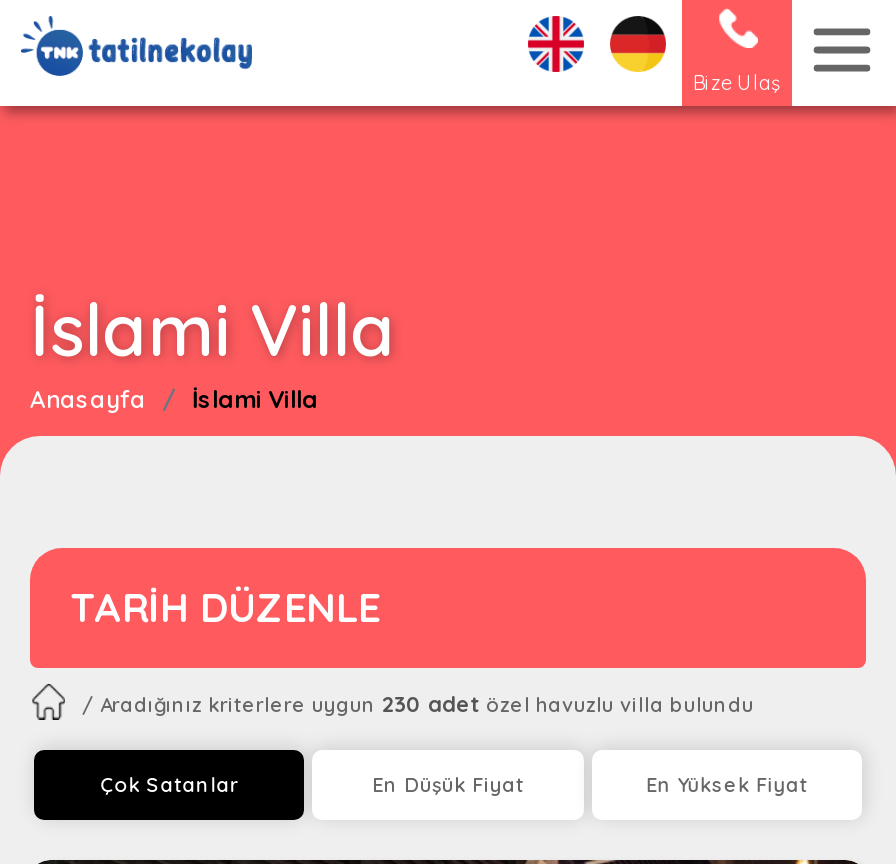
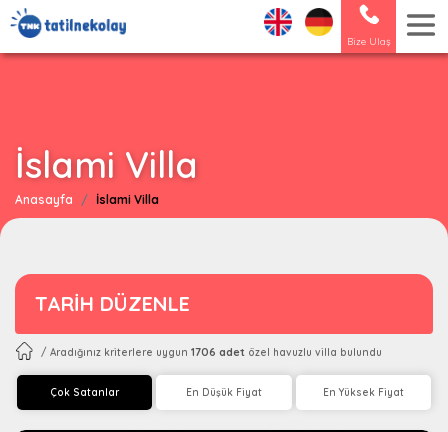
[76,690,754,718] / Aradığınız kriterlere uygun 230 adet özel havuzlu villa bulundu -> [38,345,382,359] / Aradığınız kriterlere uygun 1706 adet özel havuzlu villa bulundu

